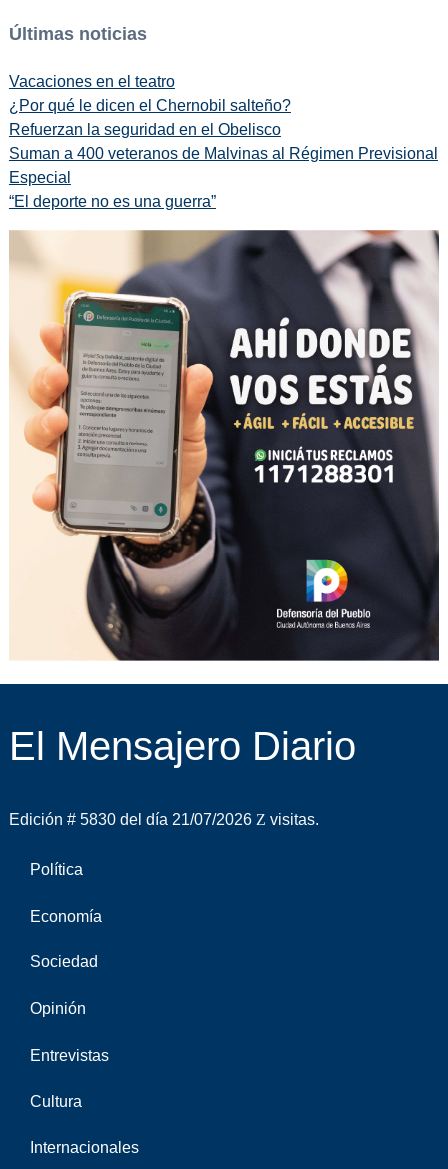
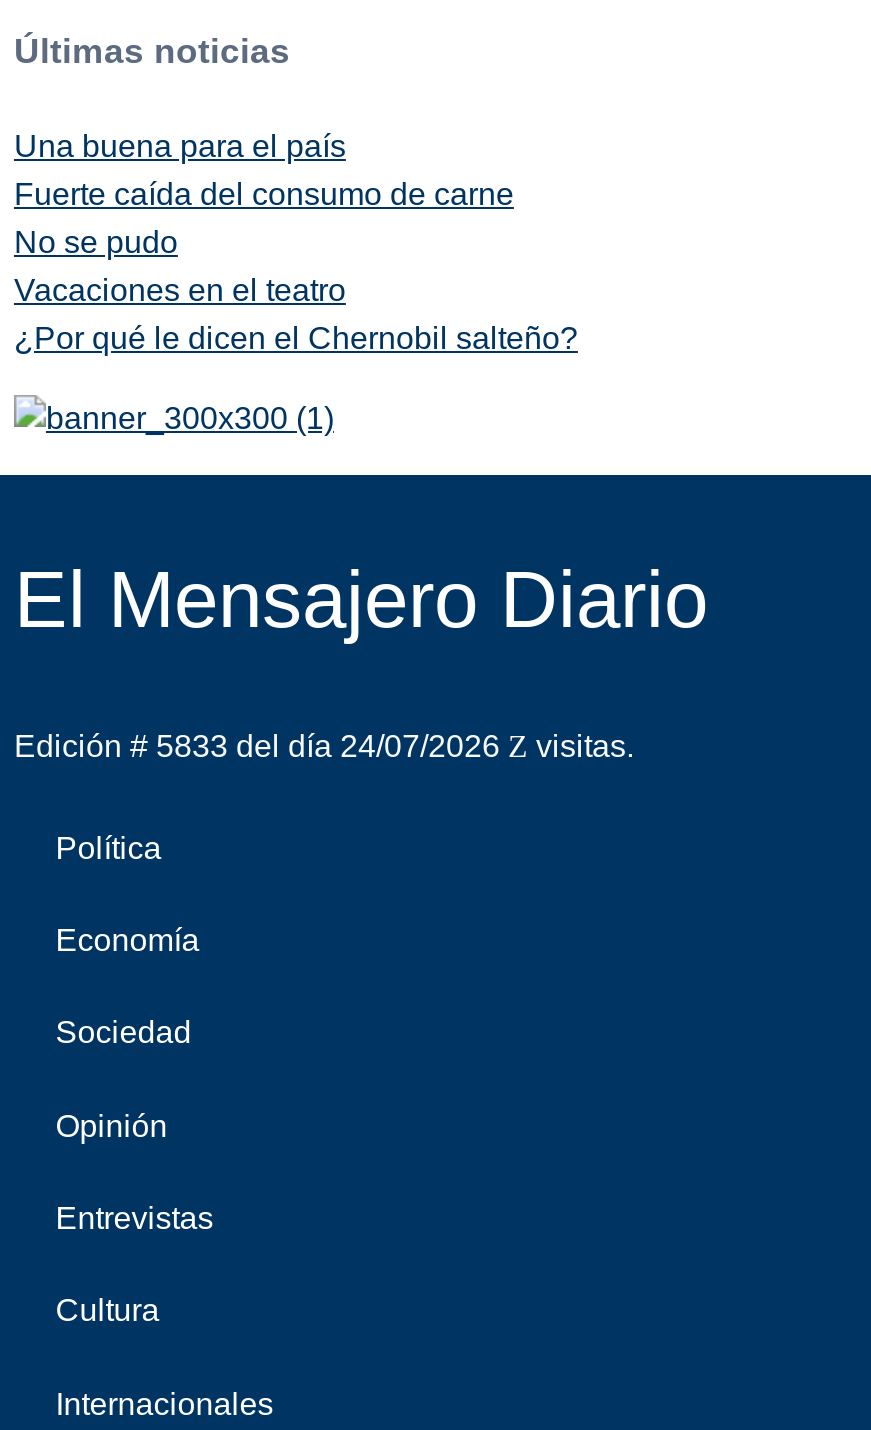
none -> [14,129,514,259] Una buena para el país | Fuerte caída del consumo de carne | No se pudo
moved [9,73,291,114] -> [14,273,578,355]: Vacaciones en el teatro | ¿Por qué le dicen el Chernobil salteño?
[9,121,438,210] Refuerzan la seguridad en el Obelisco | Suman a 400 veteranos de Malvinas al Régimen Previsional | Especial | “El deporte no es una guerra” -> none
[9,229,440,664] [image] -> none
[9,811,256,828] Edición # 5830 del día 21/07/2026 -> [14,729,508,763] Edición # 5833 del día 24/07/2026

